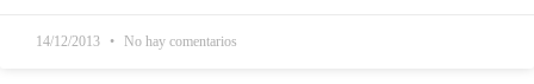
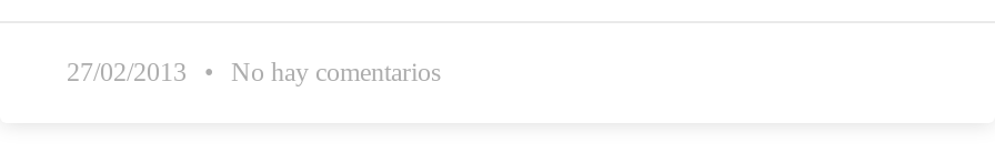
[36,34,237,50] 14/12/2013 No hay comentarios -> [67,56,442,87] 27/02/2013 No hay comentarios

